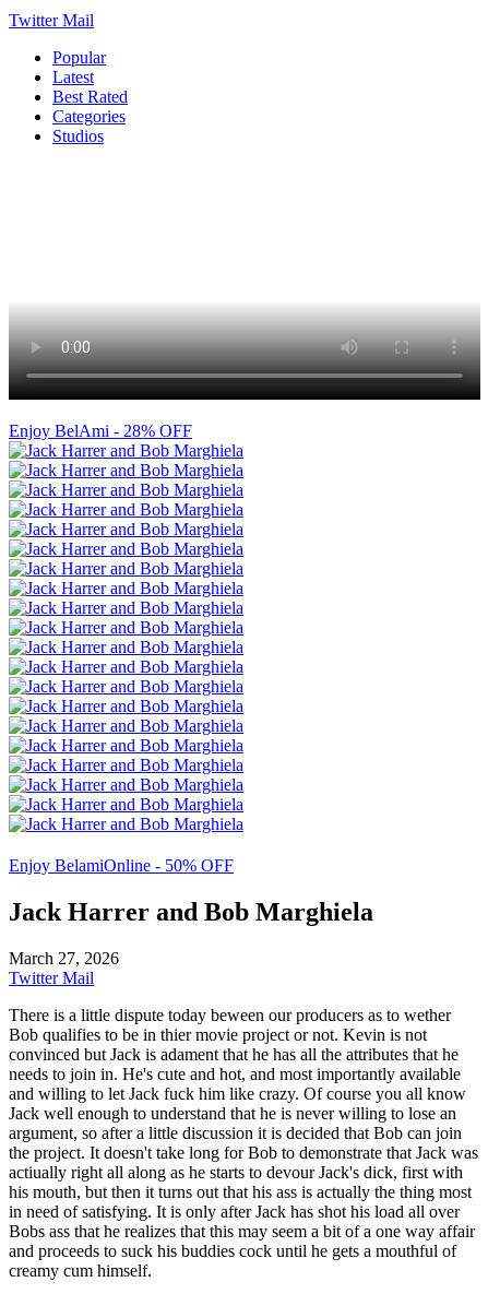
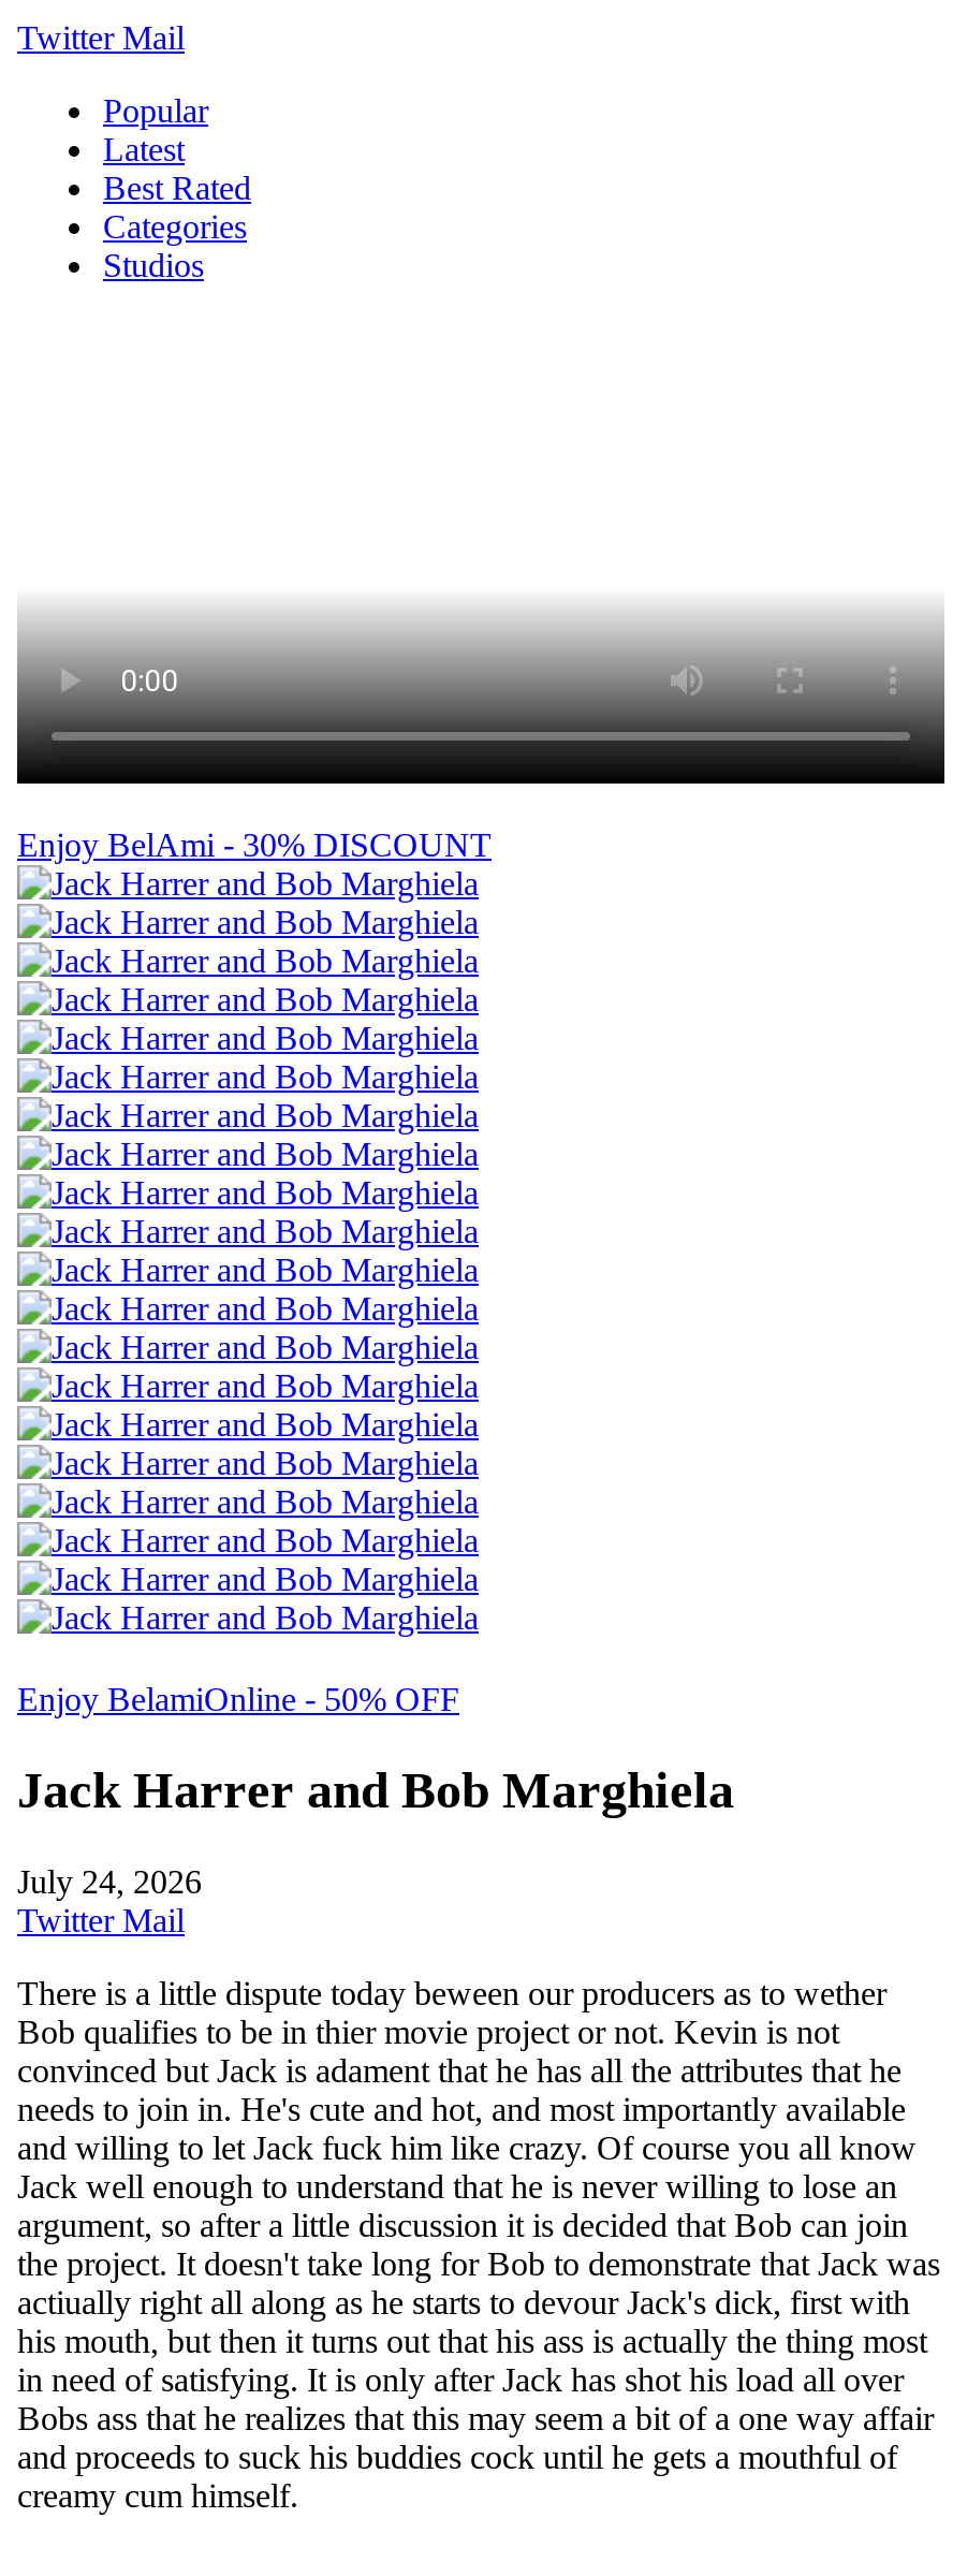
[9,422,192,440] Enjoy BelAmi - 28% OFF -> [17,827,492,864] Enjoy BelAmi - 30% DISCOUNT
[9,949,119,968] March 27, 2026 -> [17,1864,202,1900] July 24, 2026

